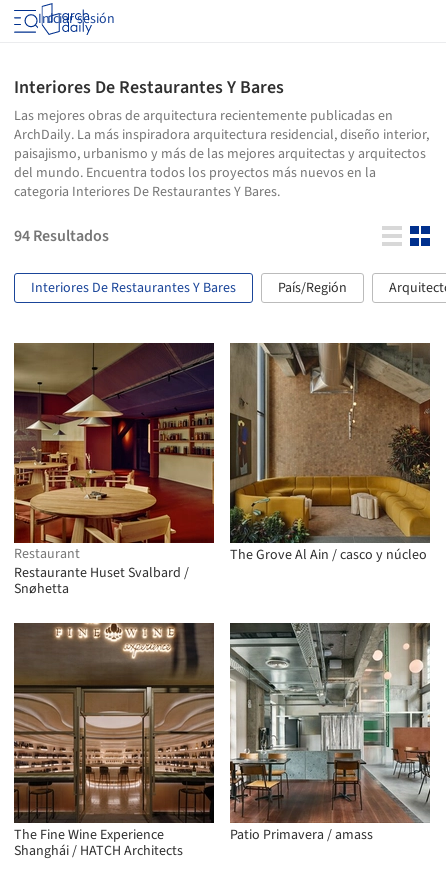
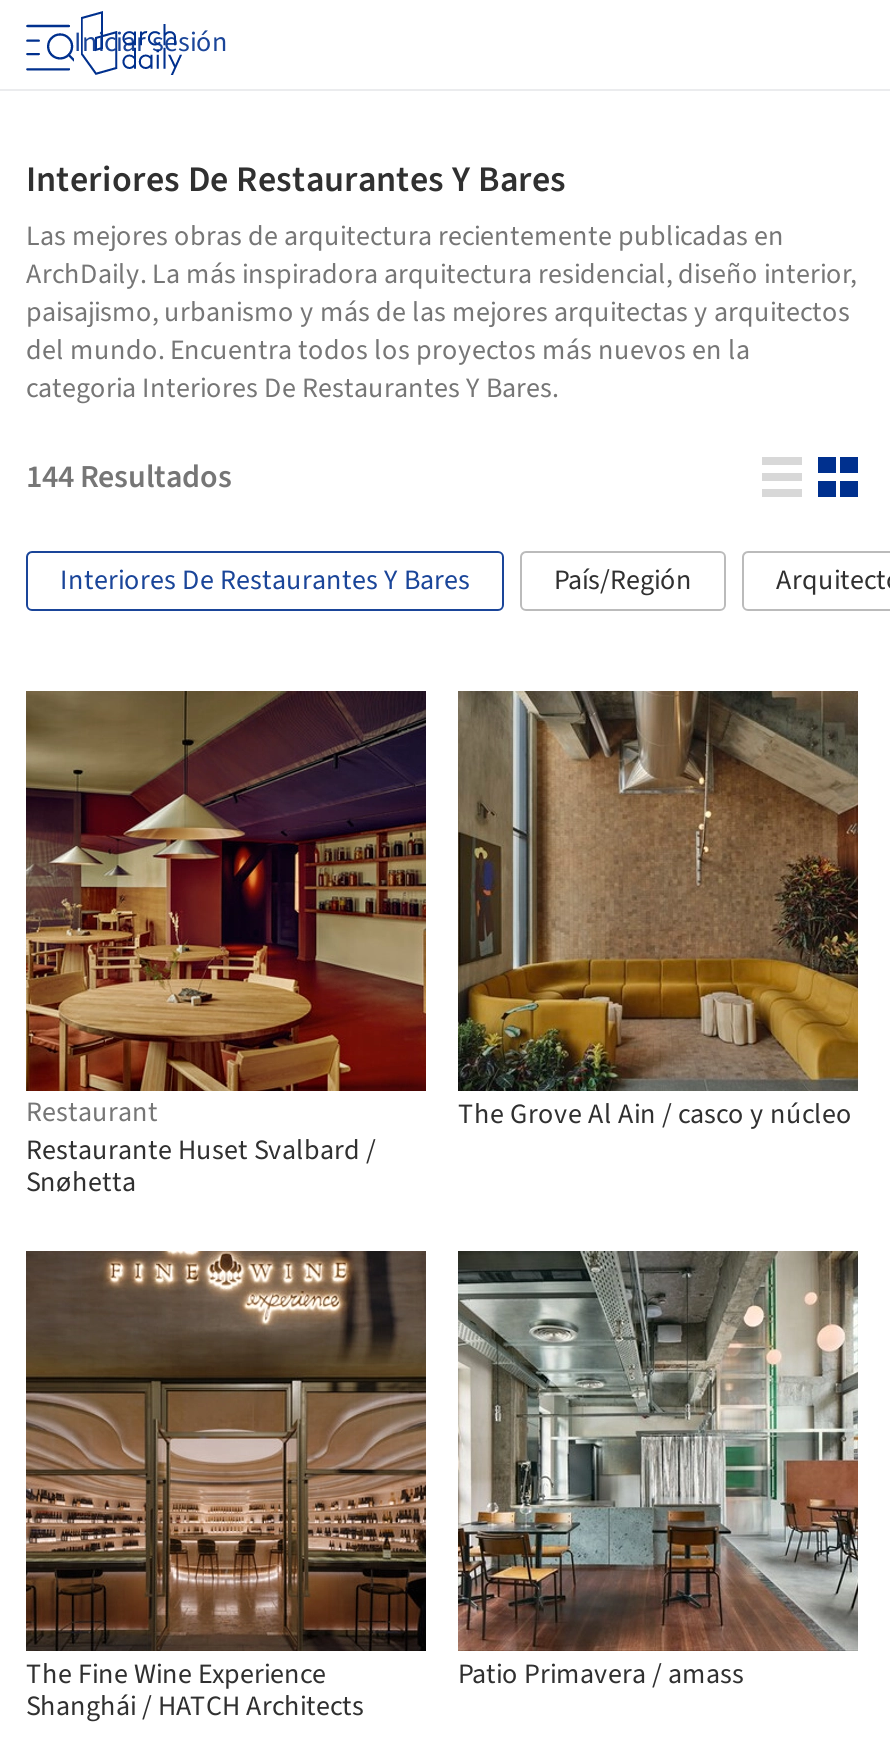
[14,225,109,247] 94 Resultados -> [26,455,232,499] 144 Resultados

